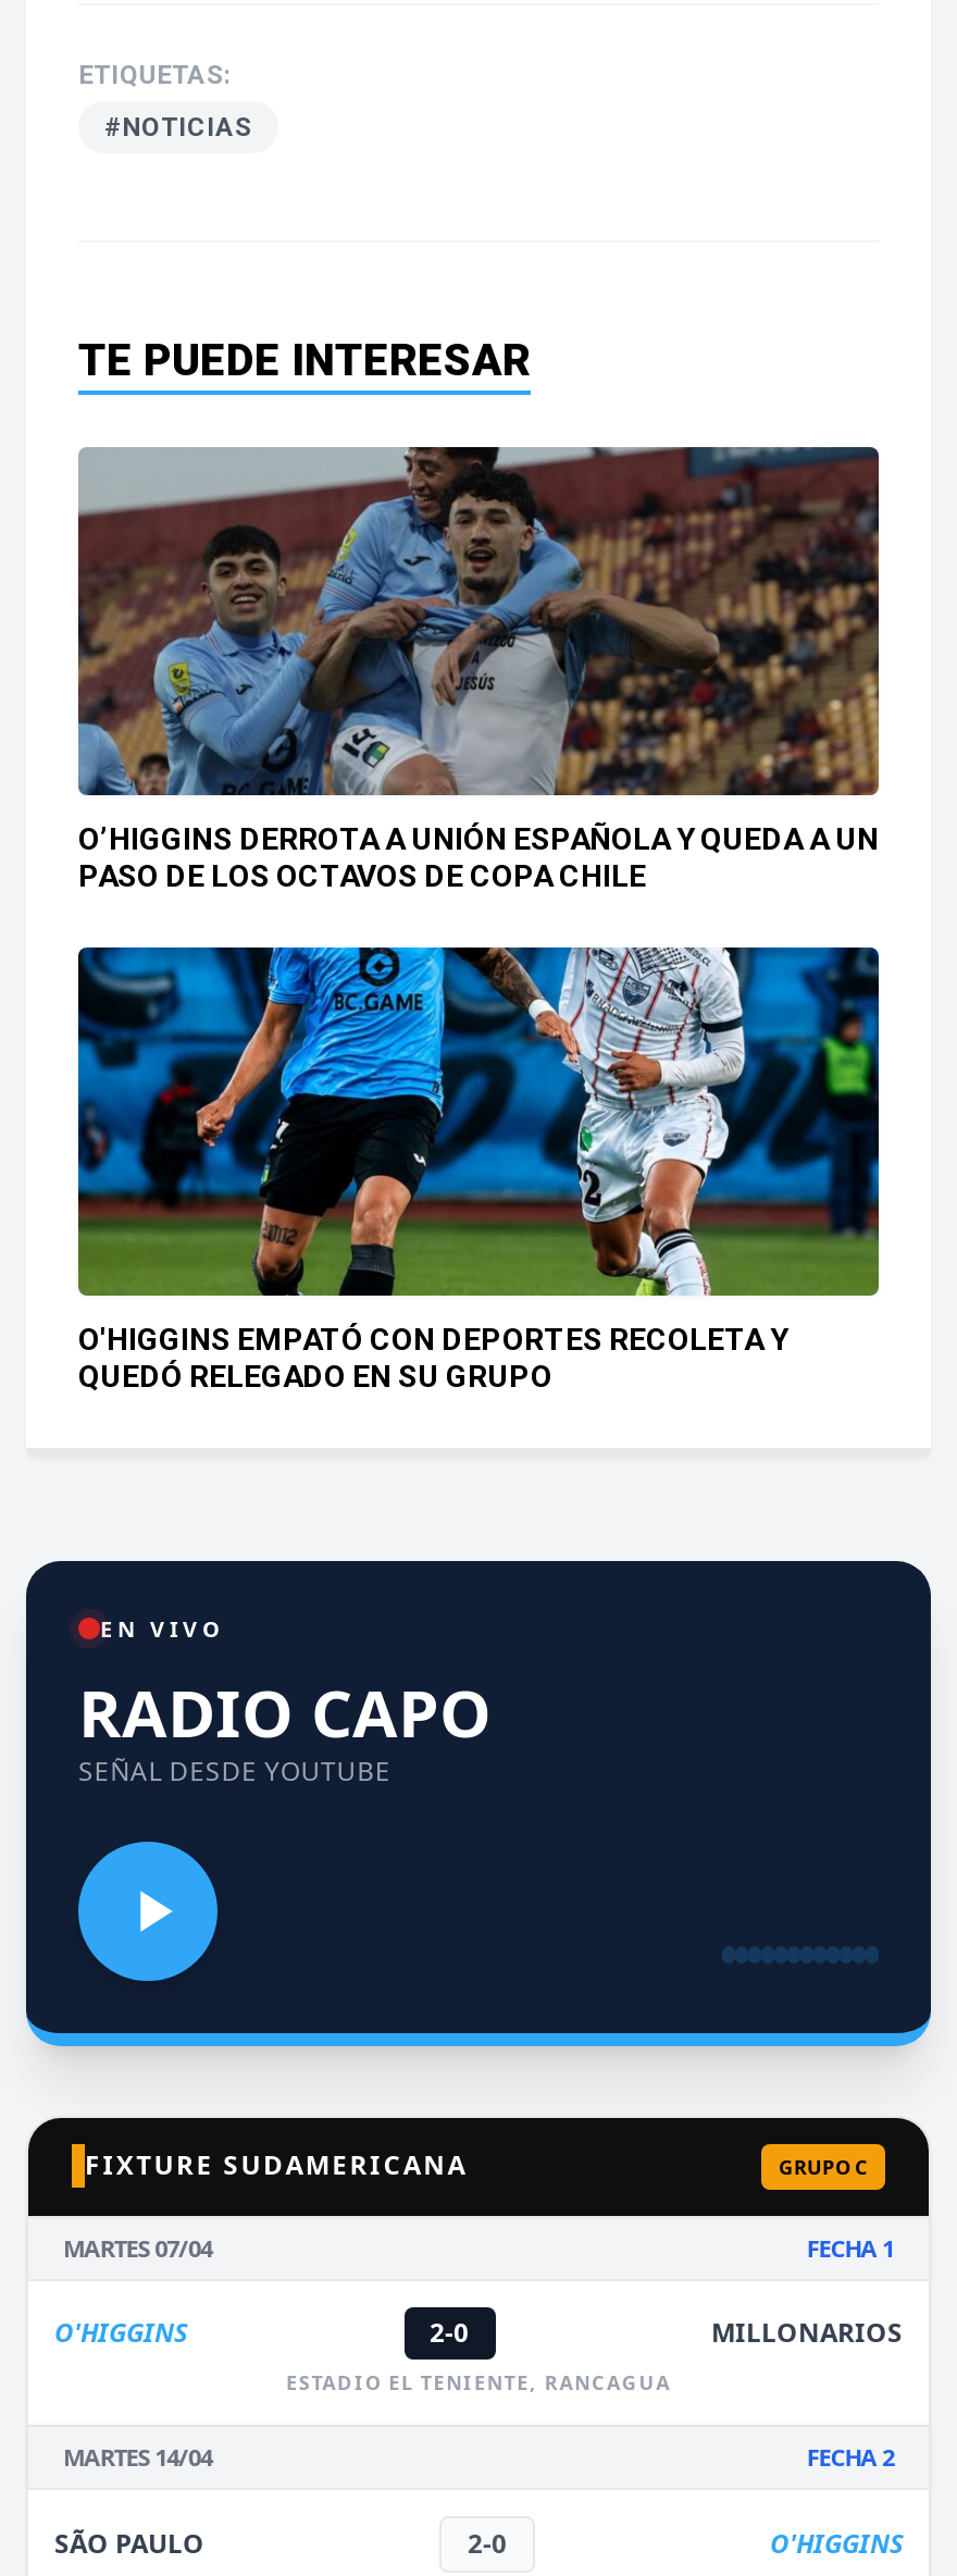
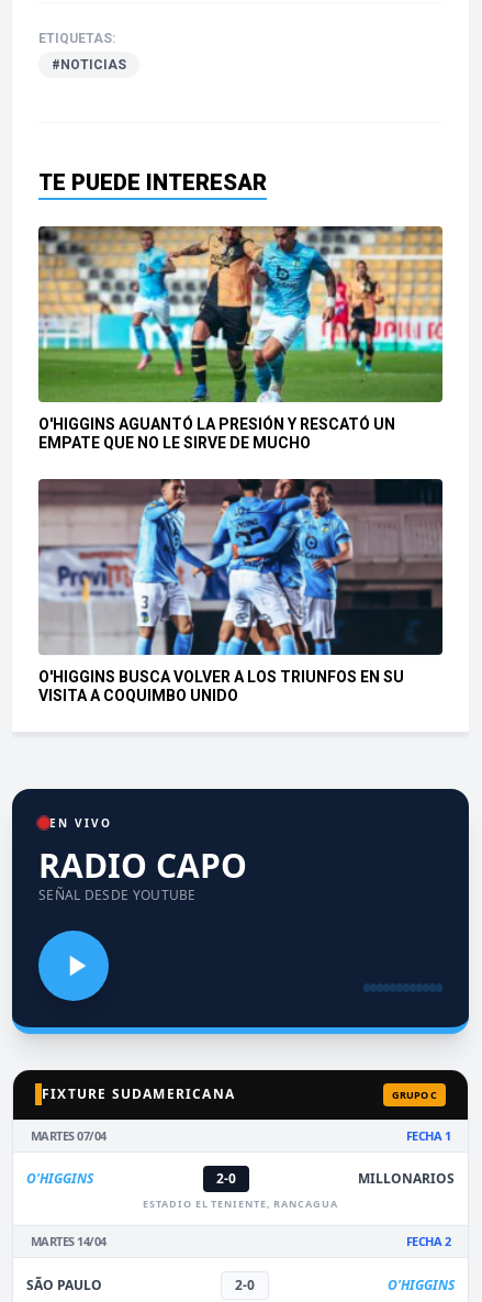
[76,445,881,892] [image] | O’HIGGINS DERROTA A UNIÓN ESPAÑOLA Y QUEDA A UN | PASO DE LOS OCTAVOS DE COPA CHILE -> [37,225,444,451] [image] | O'HIGGINS AGUANTÓ LA PRESIÓN Y RESCATÓ UN | EMPATE QUE NO LE SIRVE DE MUCHO
[76,945,881,1392] [image] | O'HIGGINS EMPATÓ CON DEPORTES RECOLETA Y | QUEDÓ RELEGADO EN SU GRUPO -> [37,478,444,704] [image] | O'HIGGINS BUSCA VOLVER A LOS TRIUNFOS EN SU | VISITA A COQUIMBO UNIDO

